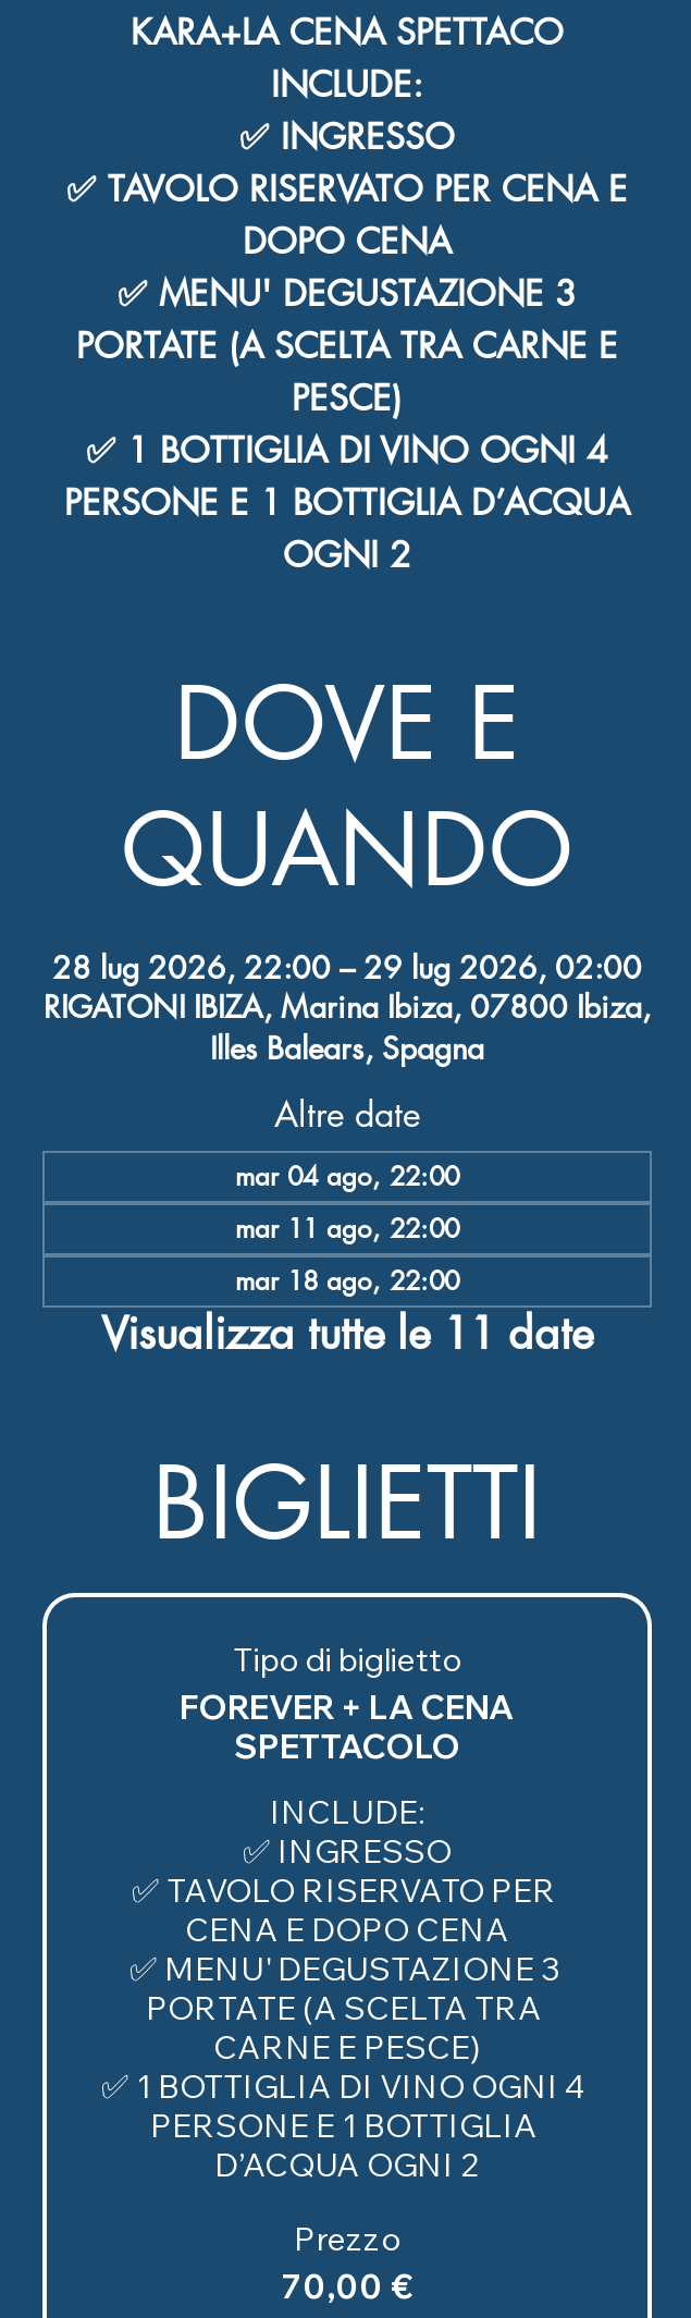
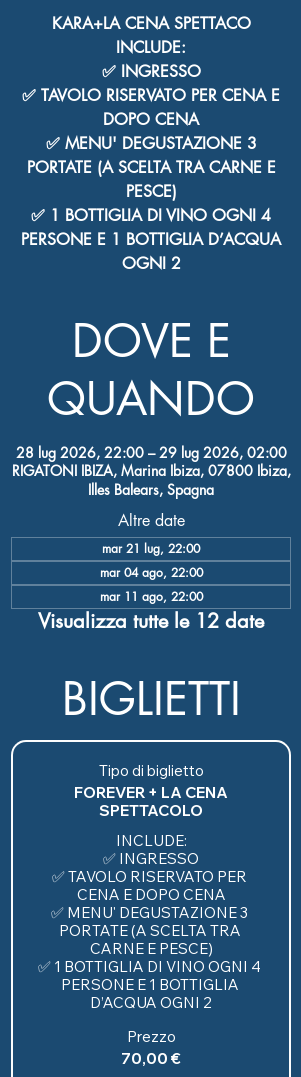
none -> [102,540,200,557] mar 21 lug, 22:00
moved [235,1157,459,1247] -> [99,564,202,605]: mar 04 ago, 22:00 | mar 11 ago, 22:00
[101,1262,593,1362] mar 18 ago, 22:00 | Visualizza tutte le 11 date -> [38,608,264,634] Visualizza tutte le 12 date

